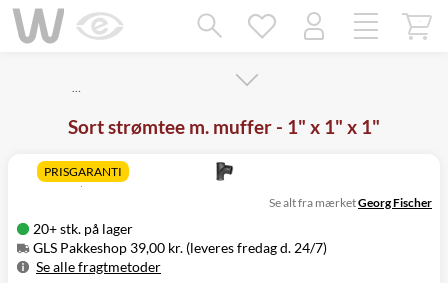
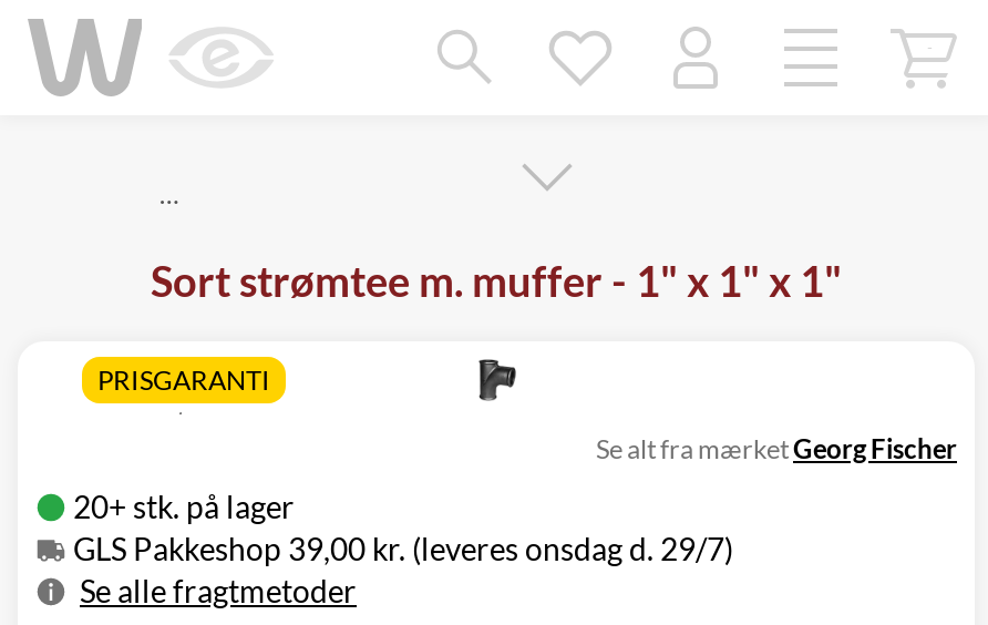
[30,239,327,256] GLS Pakkeshop 39,00 kr. (leveres fredag d. 24/7) -> [66,530,733,567] GLS Pakkeshop 39,00 kr. (leveres onsdag d. 29/7)

